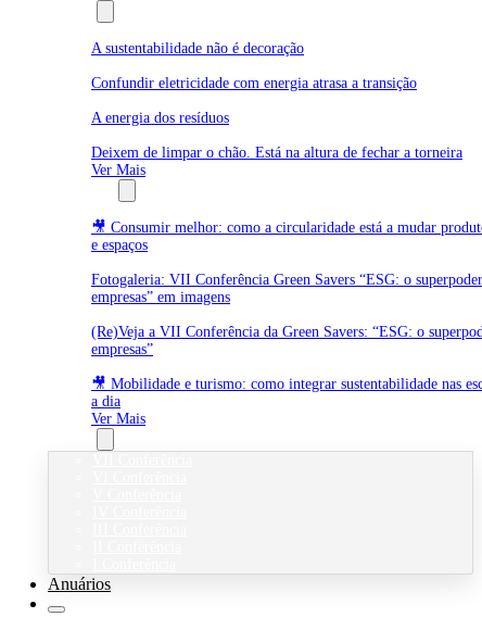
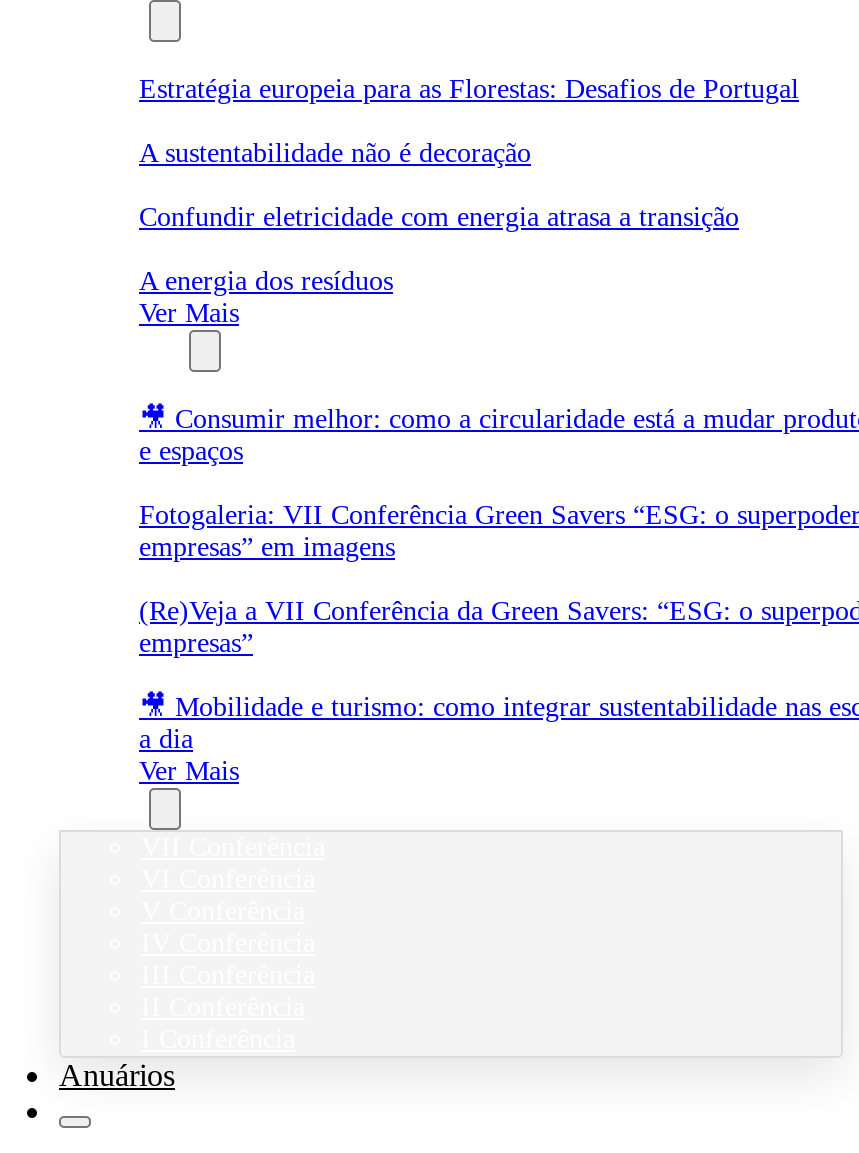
none -> [139,73,799,103] Estratégia europeia para as Florestas: Desafios de Portugal
moved [91,40,417,125] -> [139,137,739,295]: A sustentabilidade não é decoração | Confundir eletricidade com energia atrasa a transição | A energia dos resíduos
[91,144,462,160] Deixem de limpar o chão. Está na altura de fechar a torneira -> none

